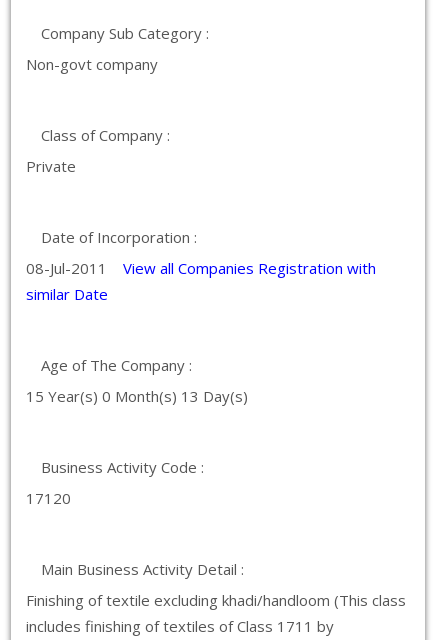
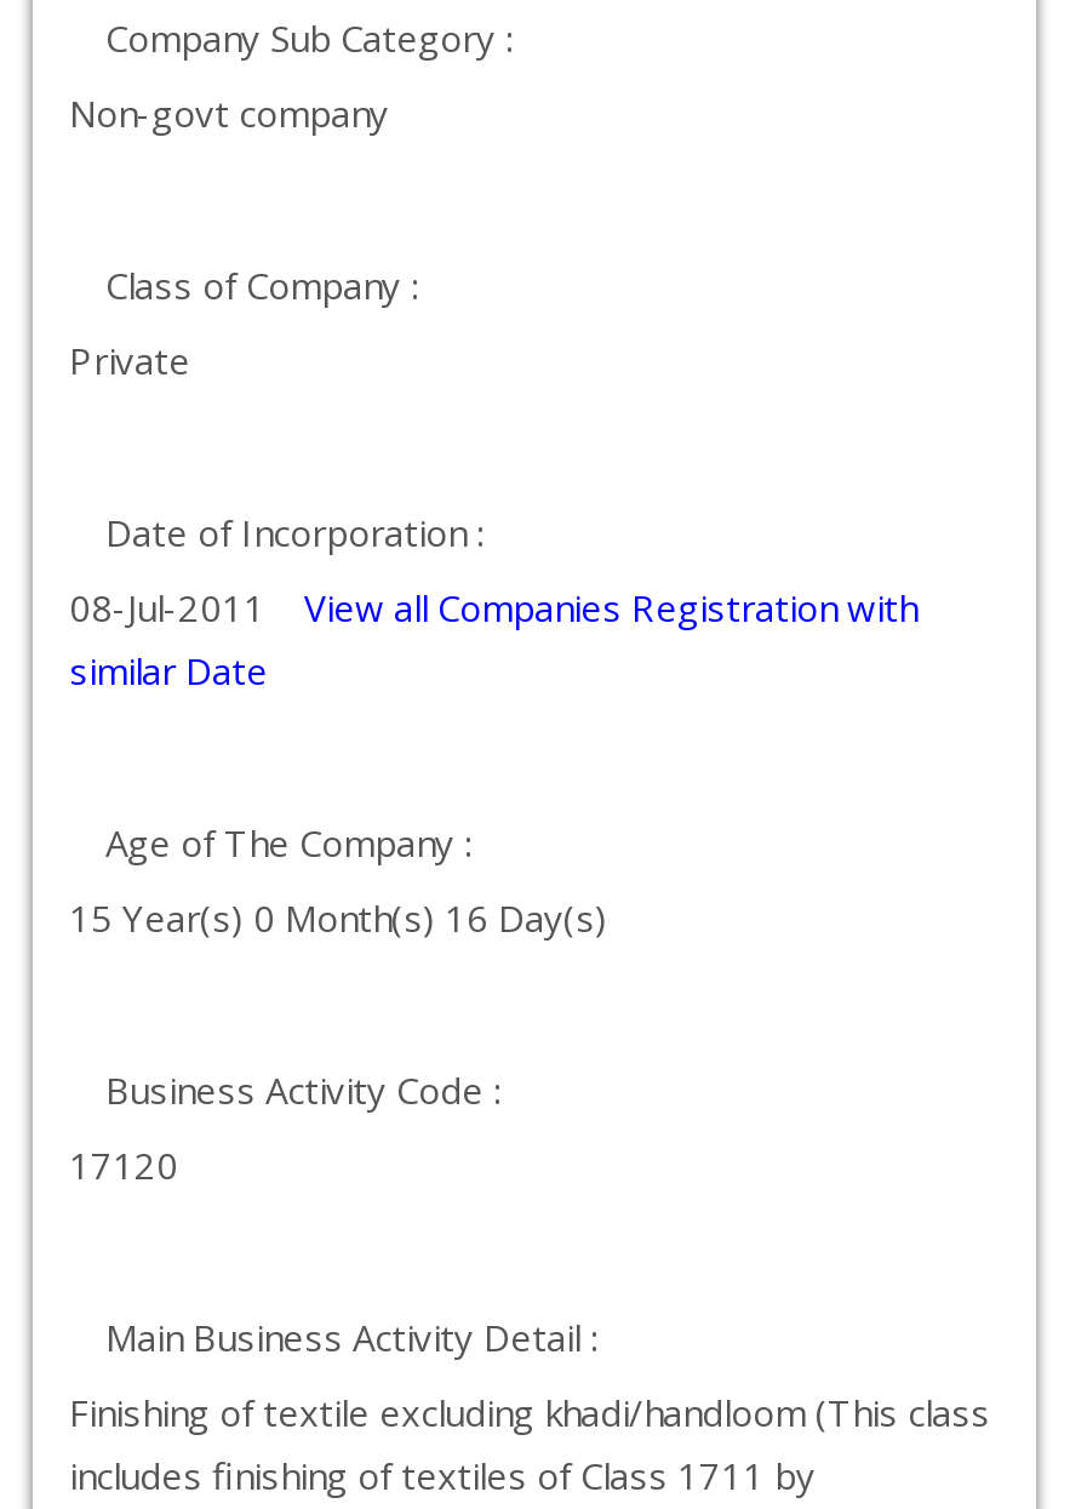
[26,386,248,406] 15 Year(s) 0 Month(s) 13 Day(s) -> [69,893,607,942] 15 Year(s) 0 Month(s) 16 Day(s)

